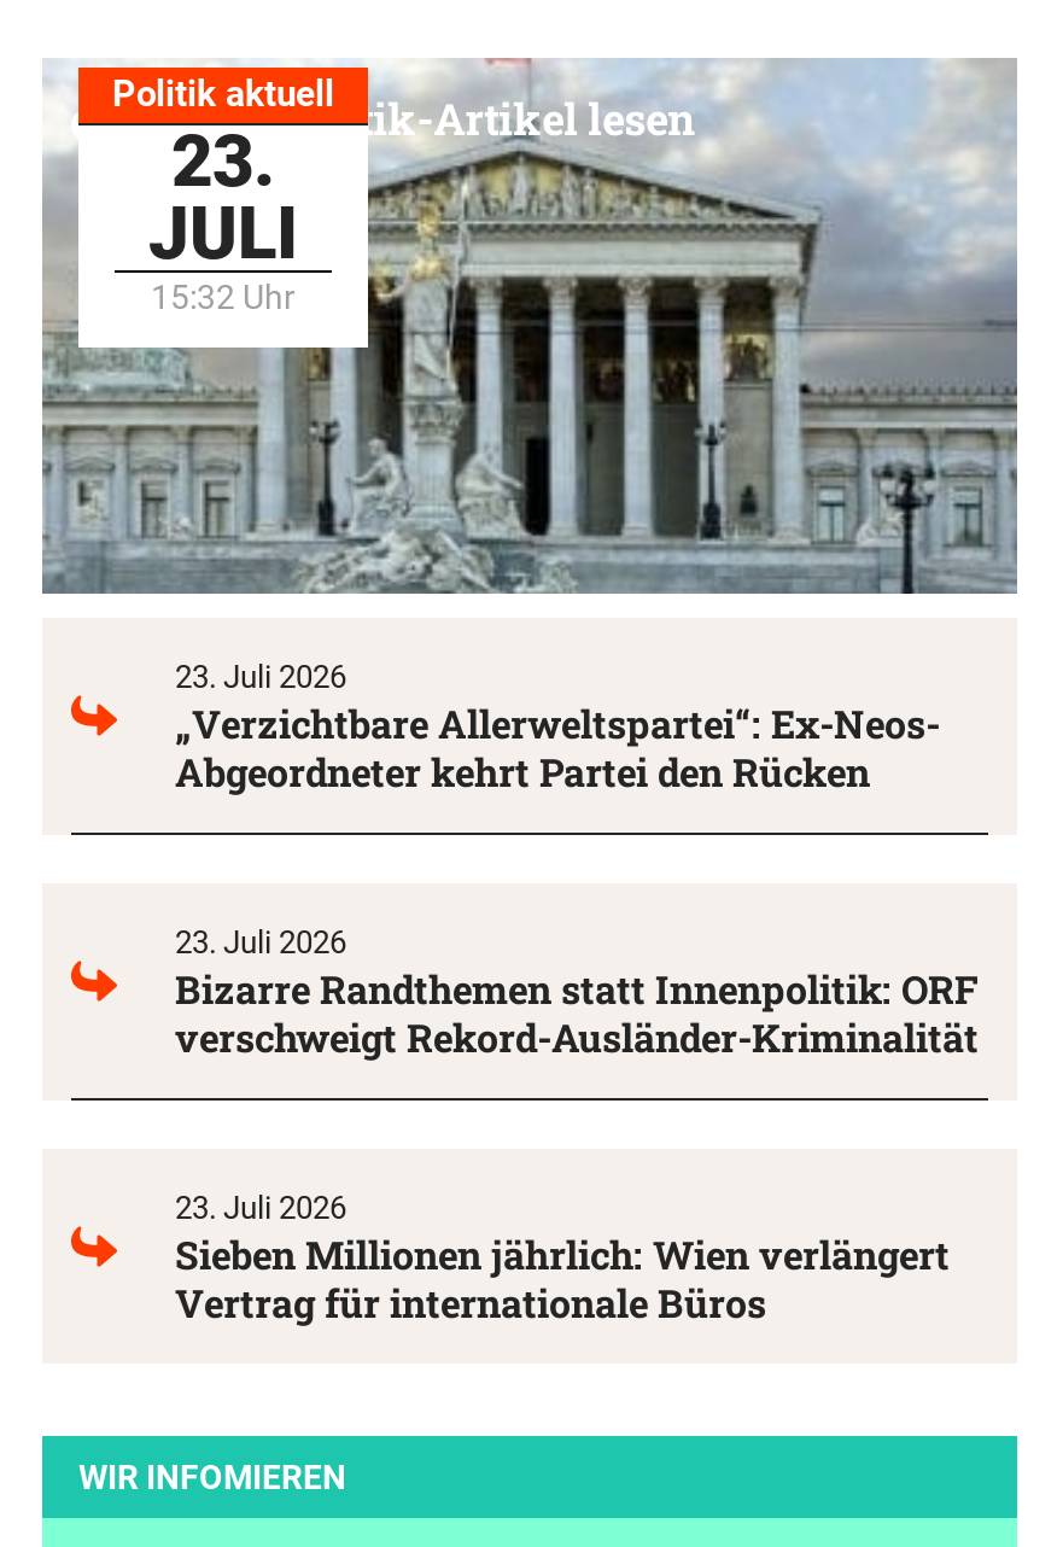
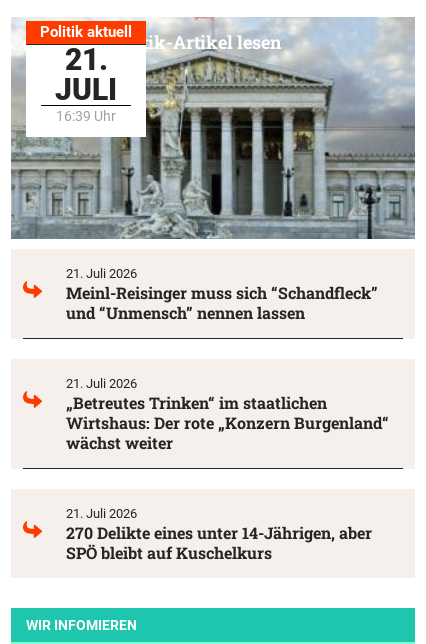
[171,118,275,202] 23. -> [64,42,107,77] 21.
[151,277,296,316] 15:32 Uhr -> [56,108,116,124] 16:39 Uhr
[175,658,940,796] 23. Juli 2026 | „Verzichtbare Allerweltspartei“: Ex-Neos- | Abgeordneter kehrt Partei den Rücken -> [66,266,378,323] 21. Juli 2026 | Meinl-Reisinger muss sich “Schandfleck” | und “Unmensch” nennen lassen
[175,924,979,1061] 23. Juli 2026 | Bizarre Randthemen statt Innenpolitik: ORF | verschweigt Rekord-Ausländer-Kriminalität -> [66,376,389,453] 21. Juli 2026 | „Betreutes Trinken“ im staatlichen | Wirtshaus: Der rote „Konzern Burgenland“ | wächst weiter
[175,1189,950,1327] 23. Juli 2026 | Sieben Millionen jährlich: Wien verlängert | Vertrag für internationale Büros -> [66,506,372,563] 21. Juli 2026 | 270 Delikte eines unter 14-Jährigen, aber | SPÖ bleibt auf Kuschelkurs

